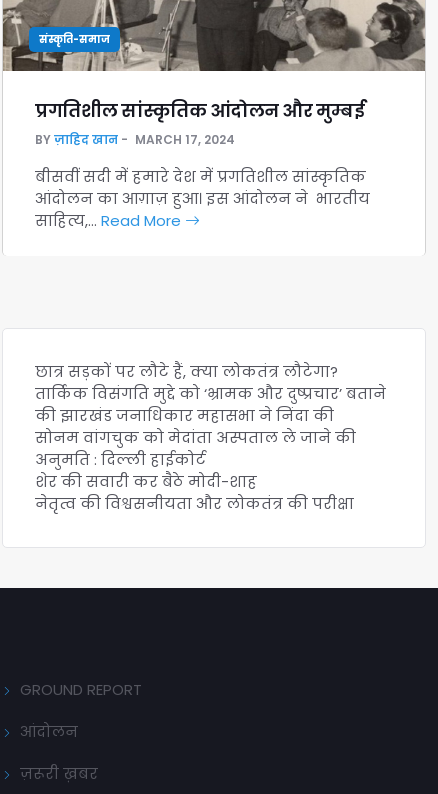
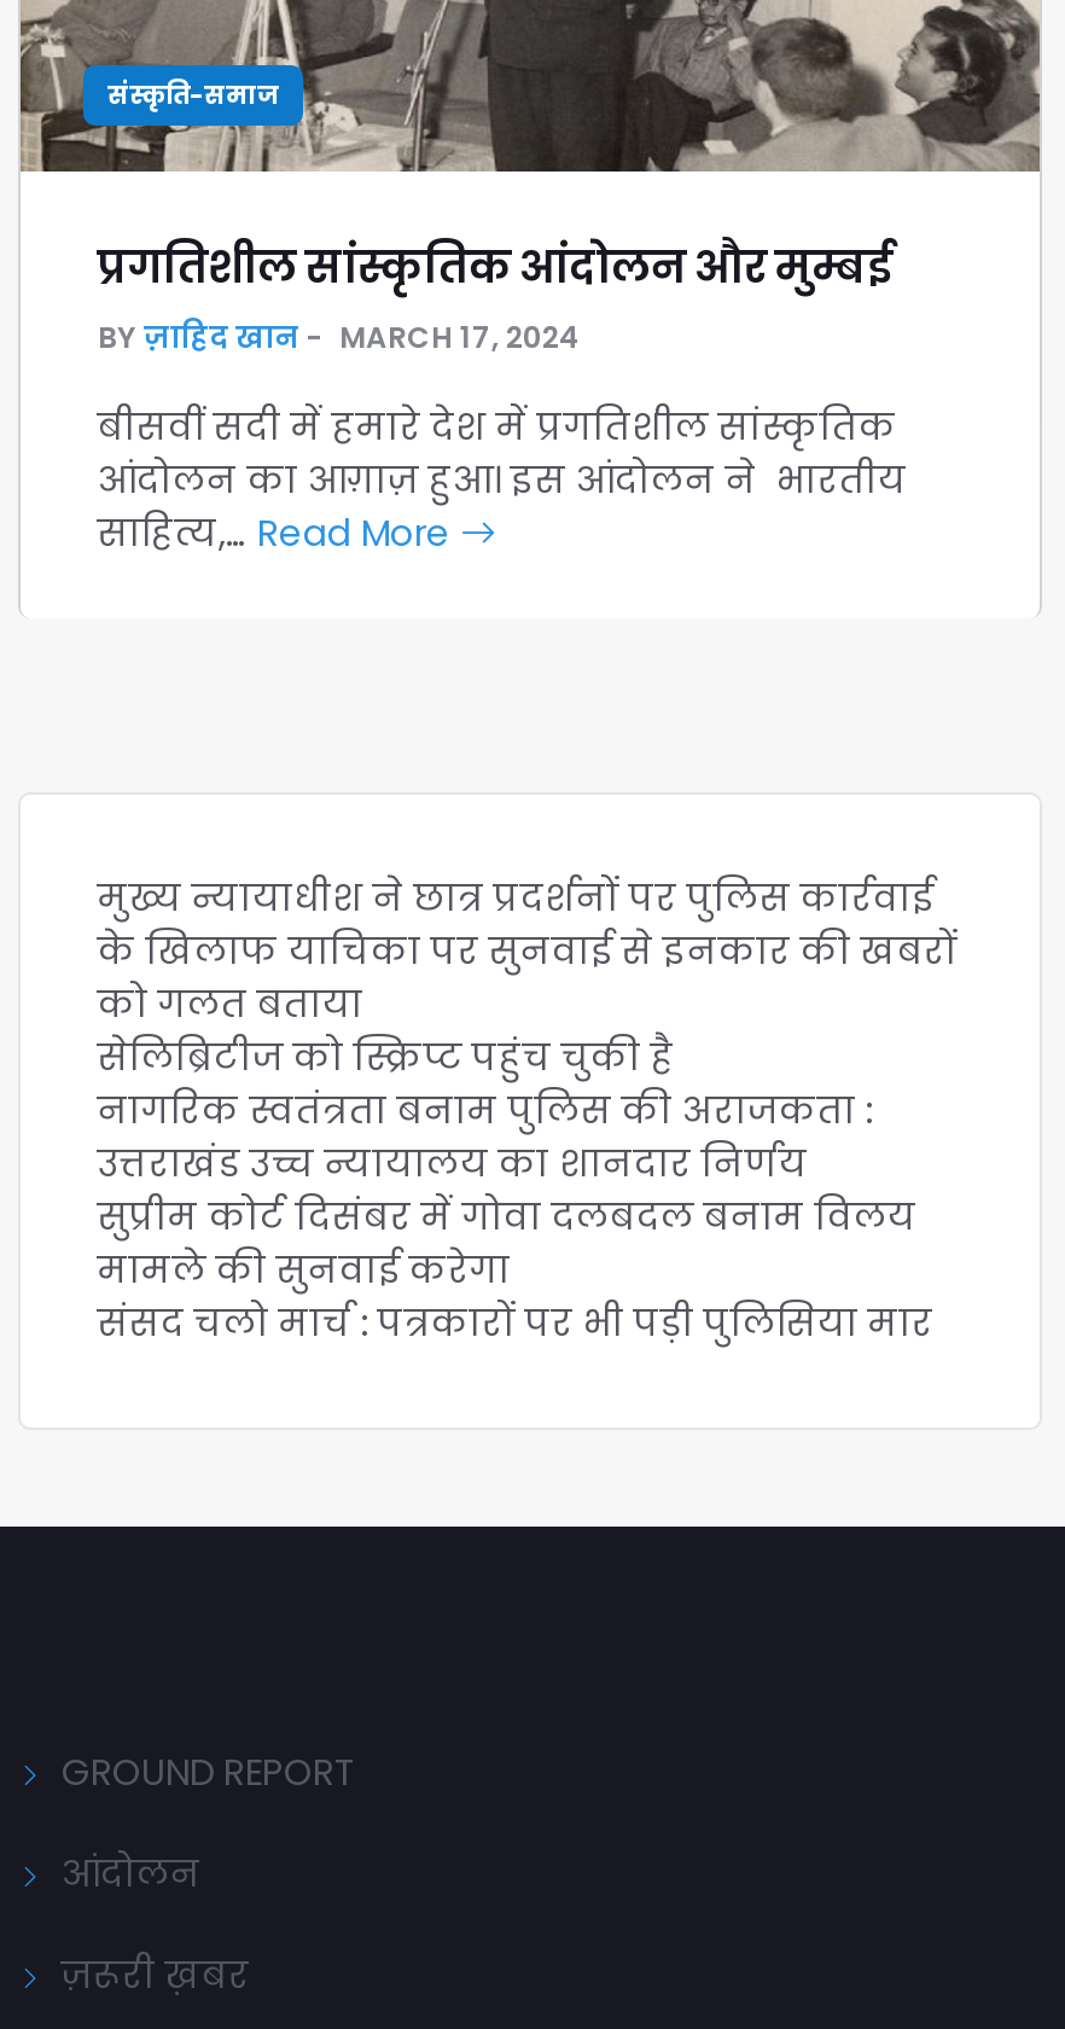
[35,361,386,514] छात्र सड़कों पर लौटे हैं, क्या लोकतंत्र लौटेगा? | तार्किक विसंगति मुद्दे को ‘भ्रामक और दुष्प्रचार’ बताने | की झारखंड जनाधिकार महासभा ने निंदा की | सोनम वांगचुक को मेदांता अस्पताल ले जाने की | अनुमति : दिल्ली हाईकोर्ट | शेर की सवारी कर बैठे मोदी-शाह | नेतृत्व की विश्वसनीयता और लोकतंत्र की परीक्षा -> [98,872,958,1348] मुख्य न्यायाधीश ने छात्र प्रदर्शनों पर पुलिस कार्रवाई | के खिलाफ याचिका पर सुनवाई से इनकार की खबरों | को गलत बताया | सेलिब्रिटीज को स्क्रिप्ट पहुंच चुकी है | नागरिक स्वतंत्रता बनाम पुलिस की अराजकता : | उत्तराखंड उच्च न्यायालय का शानदार निर्णय | सुप्रीम कोर्ट दिसंबर में गोवा दलबदल बनाम विलय | मामले की सुनवाई करेगा | संसद चलो मार्च : पत्रकारों पर भी पड़ी पुलिसिया मार

